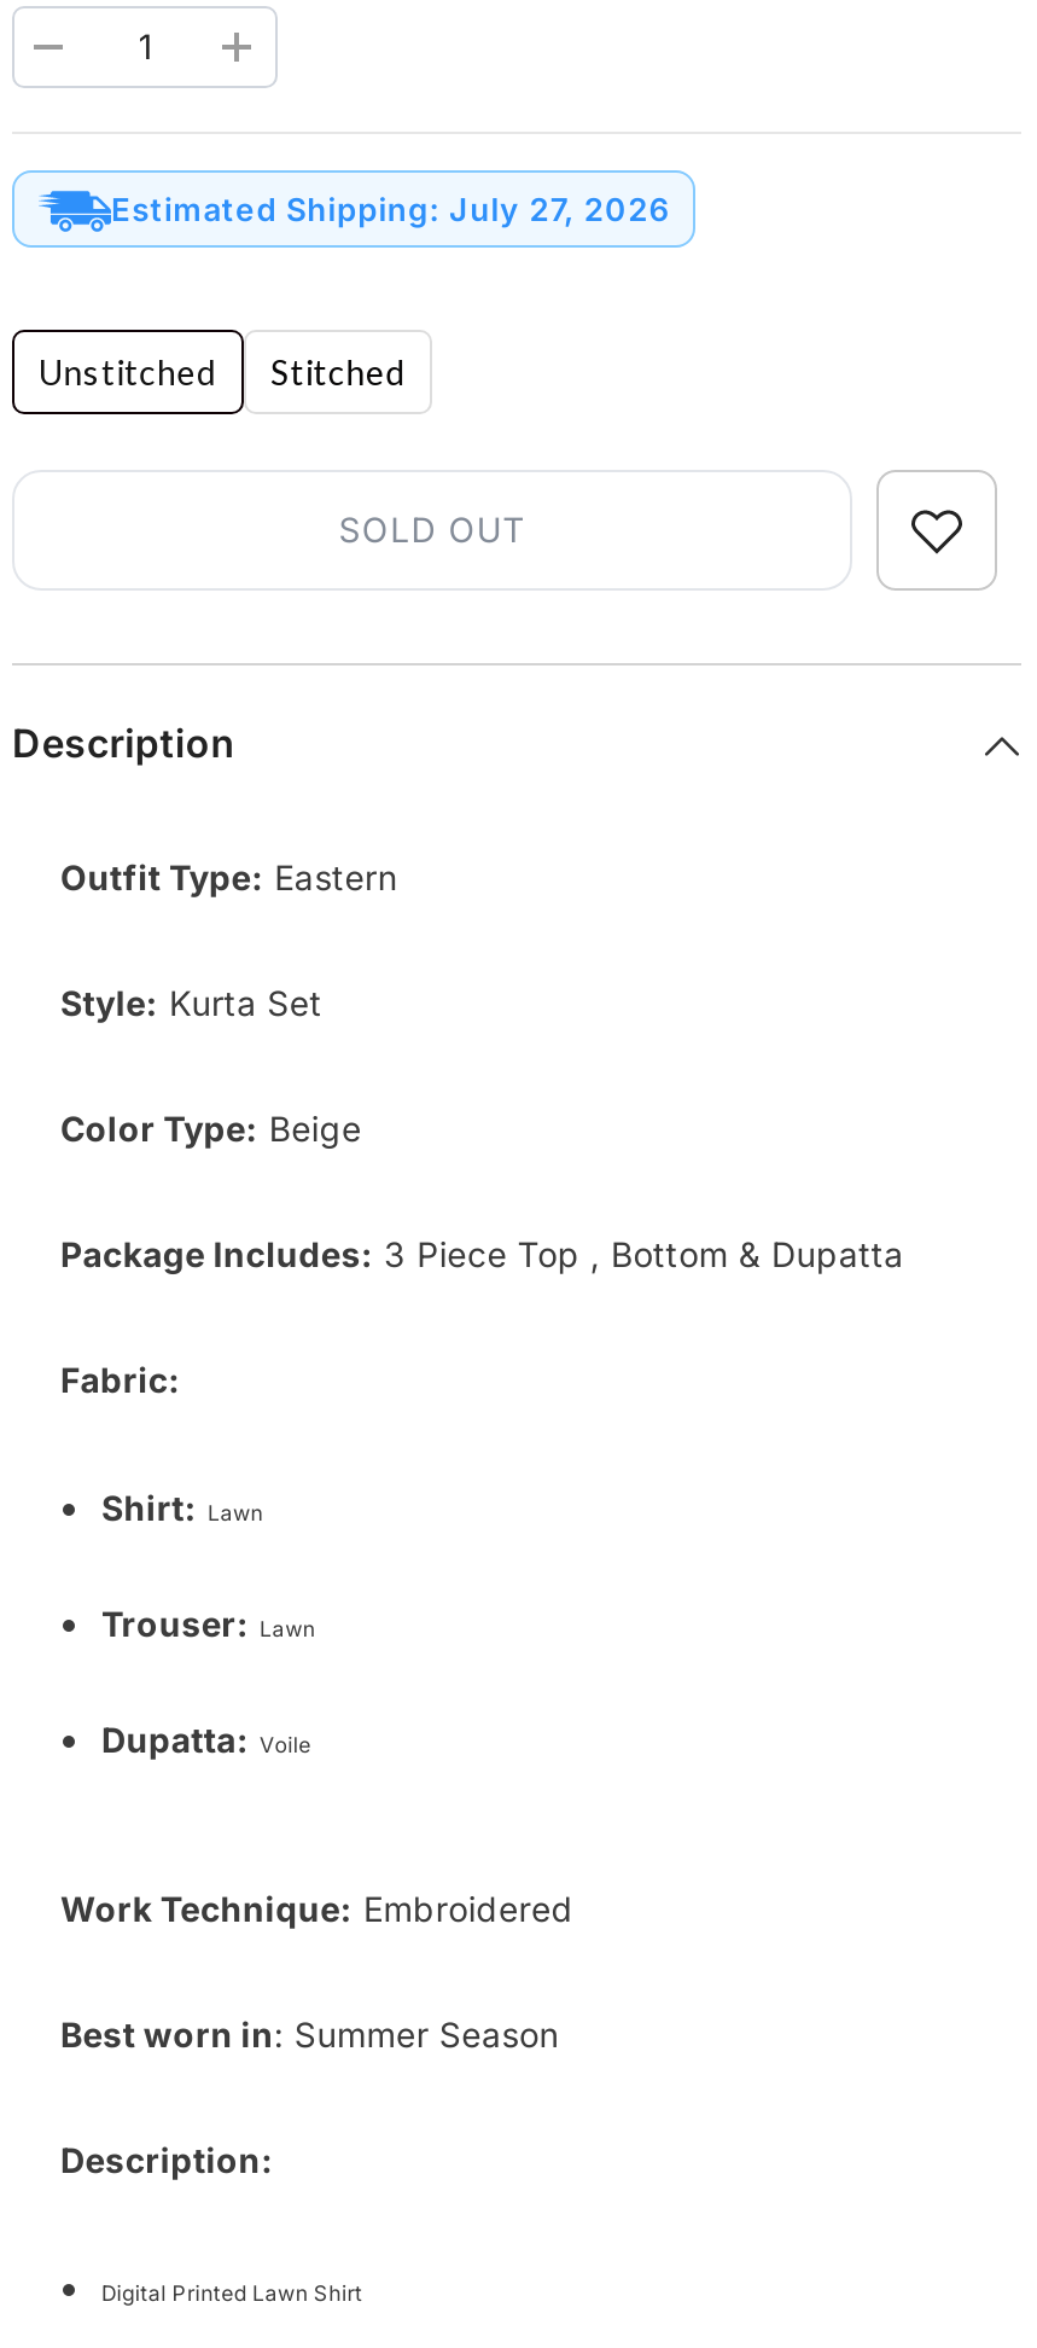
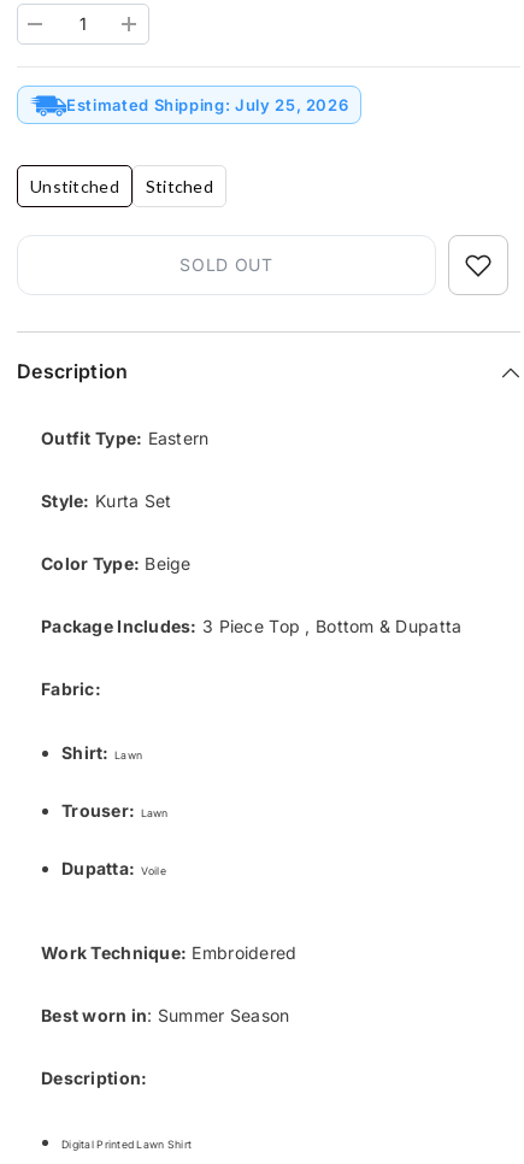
[111,189,670,228] Estimated Shipping: July 27, 2026 -> [66,95,349,114] Estimated Shipping: July 25, 2026

